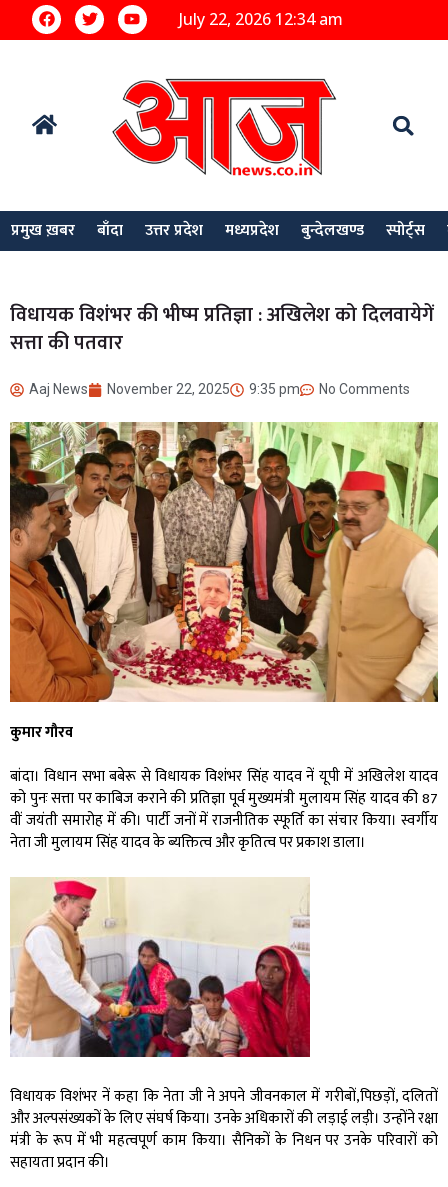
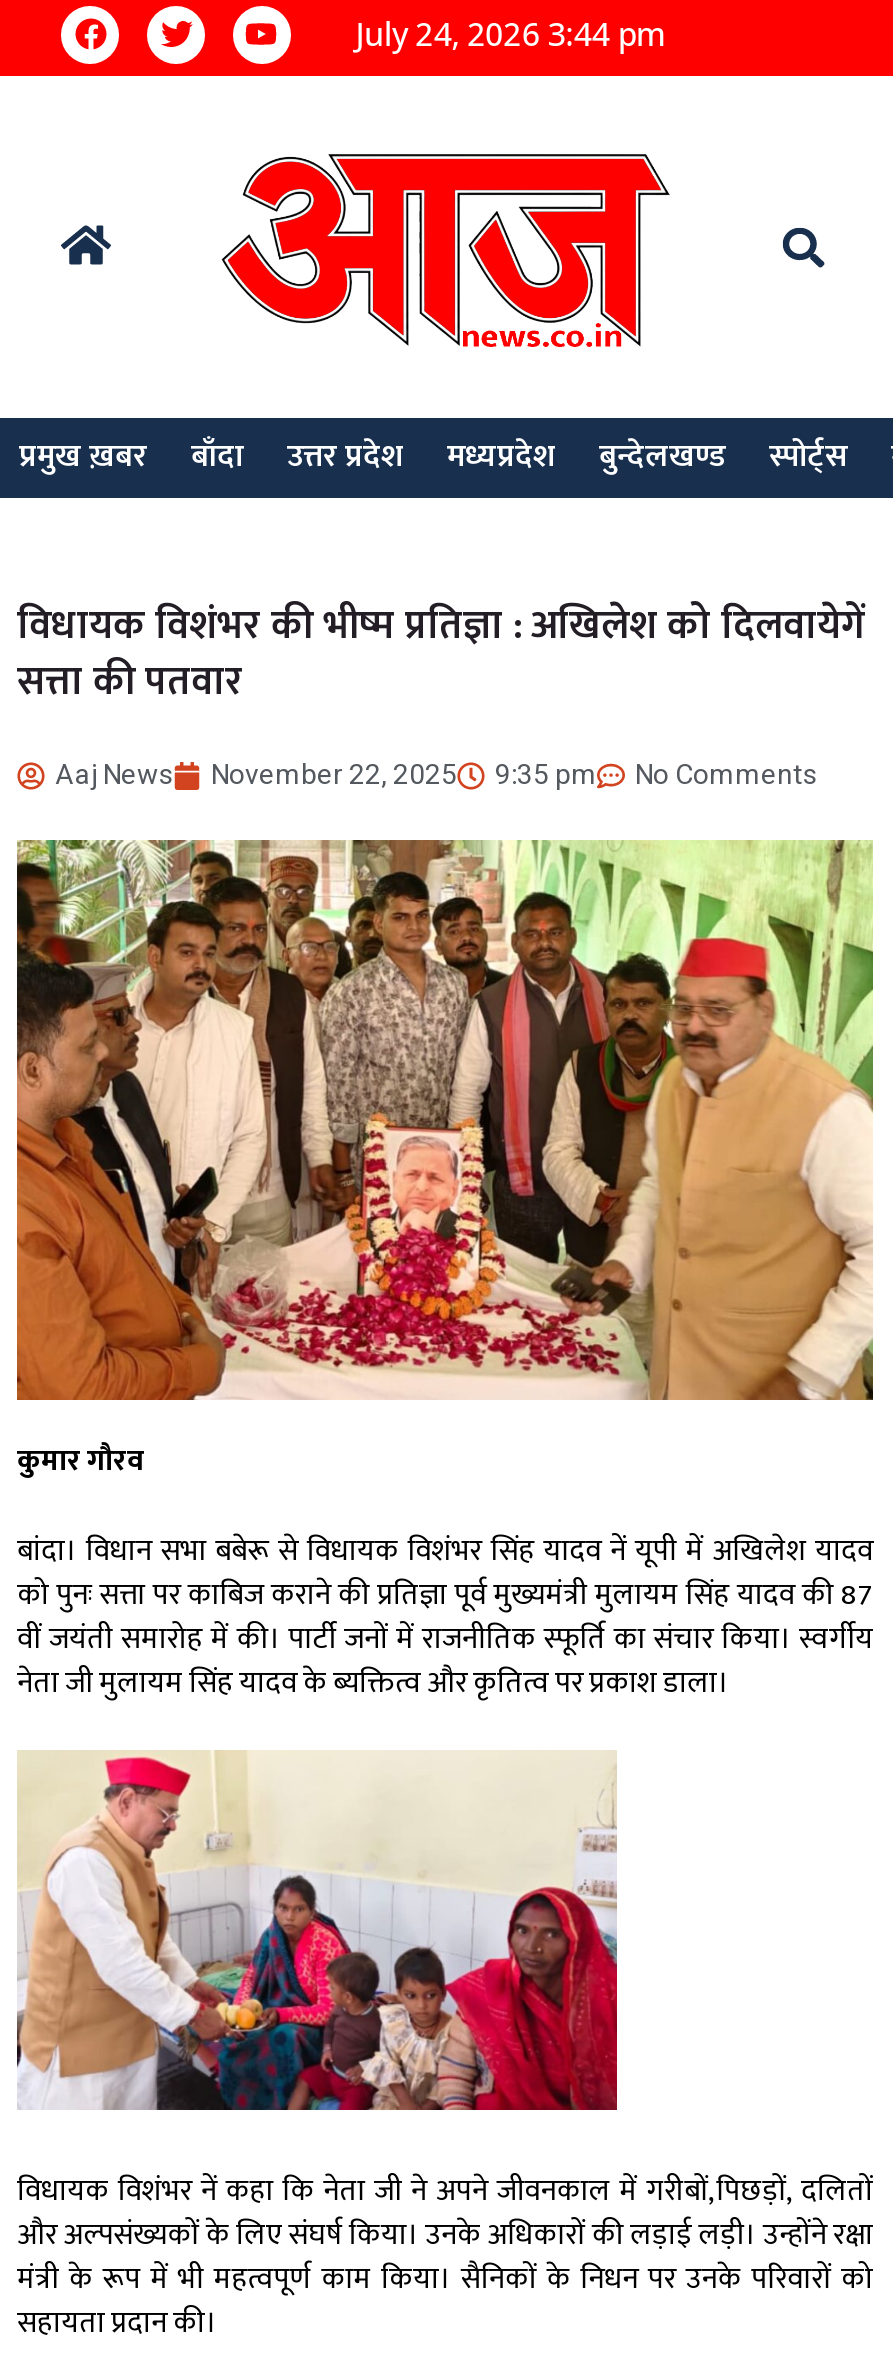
[179,8,343,30] July 22, 2026 12:34 am -> [355,12,665,56] July 24, 2026 3:44 pm

